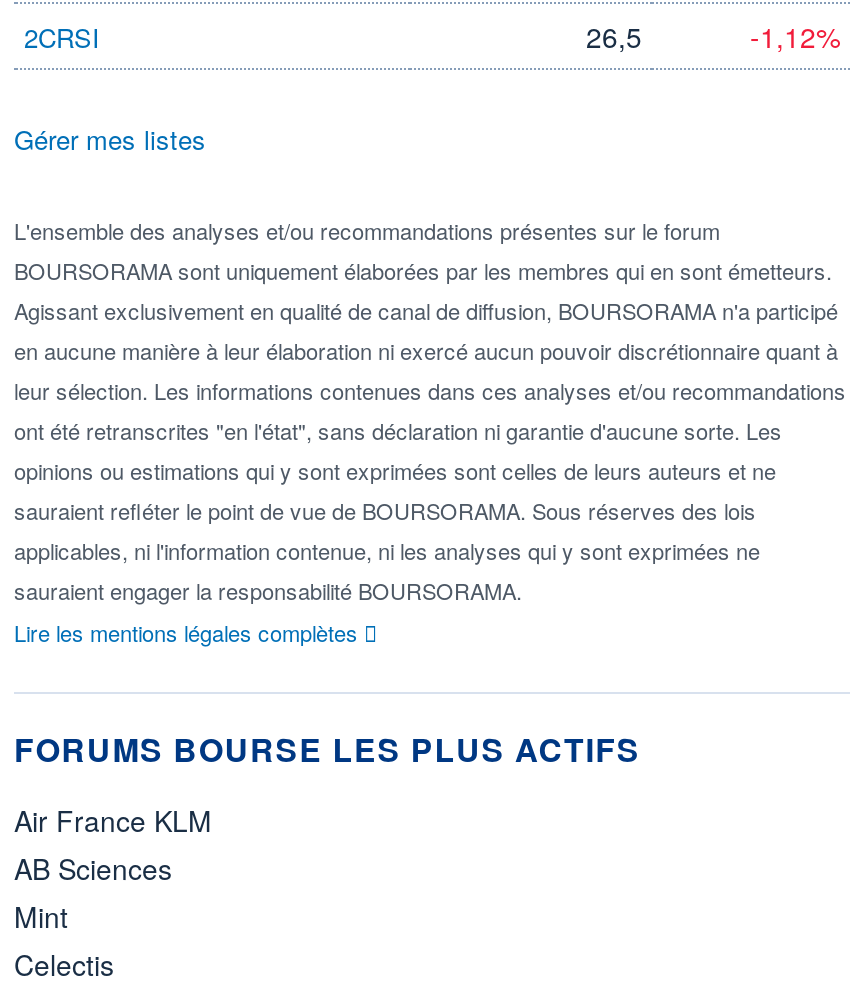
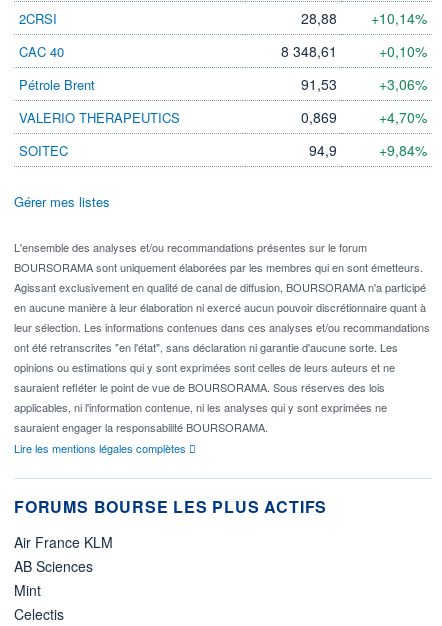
[586,16,840,56] 26,5 | -1,12% -> [19,8,427,160] 28,88 | +10,14% | CAC 40 | 8 348,61 | +0,10% | Pétrole Brent | 91,53 | +3,06% | VALERIO THERAPEUTICS | 0,869 | +4,70% | SOITEC | 94,9 | +9,84%

